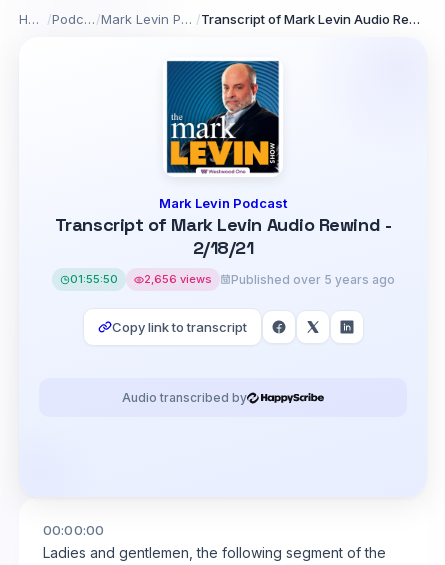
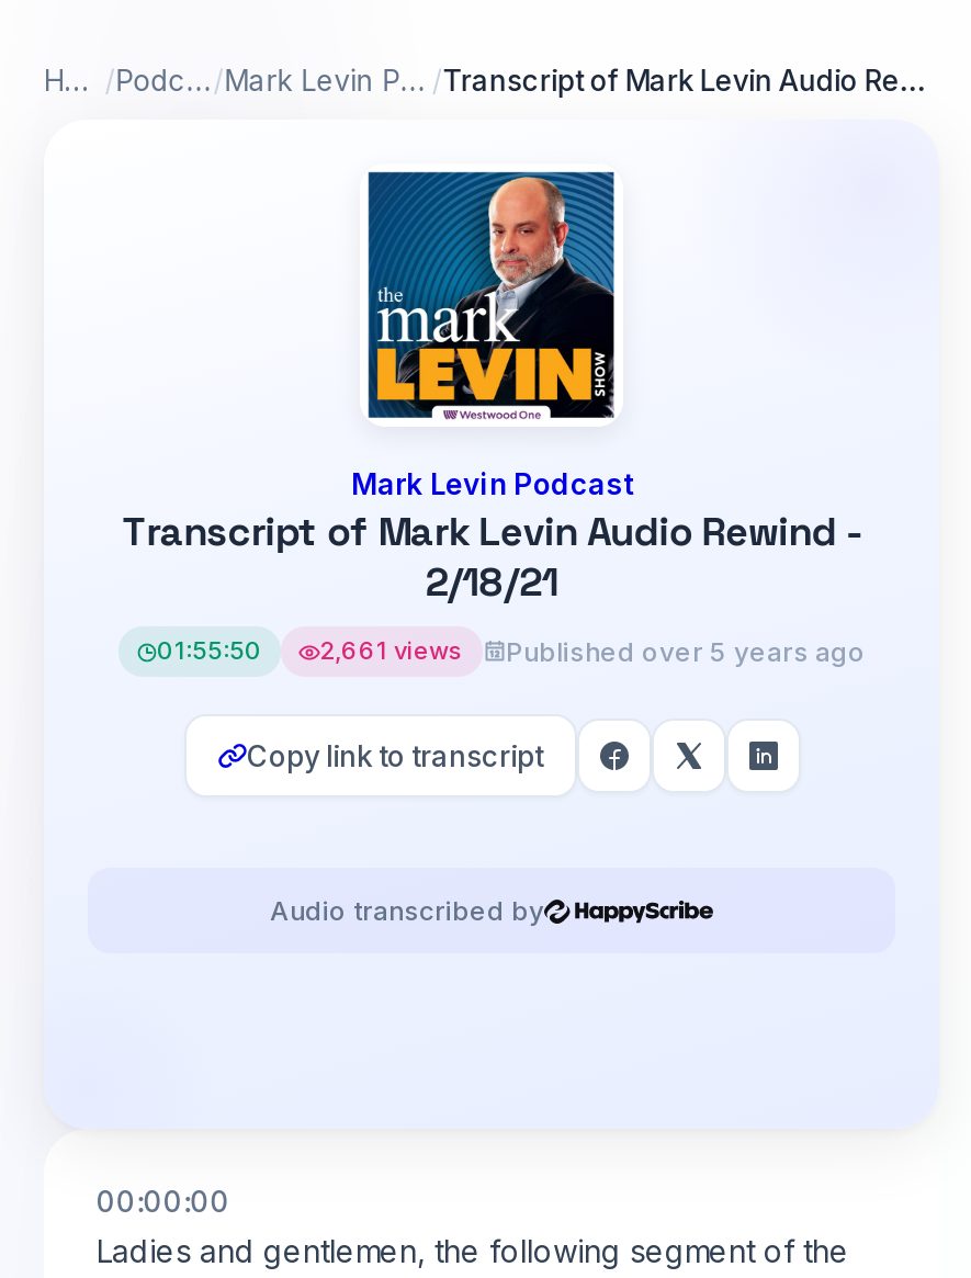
[69,272,394,287] 01:55:50 2,656 views Published over 5 years ago -> [157,635,866,668] 01:55:50 2,661 views Published over 5 years ago

